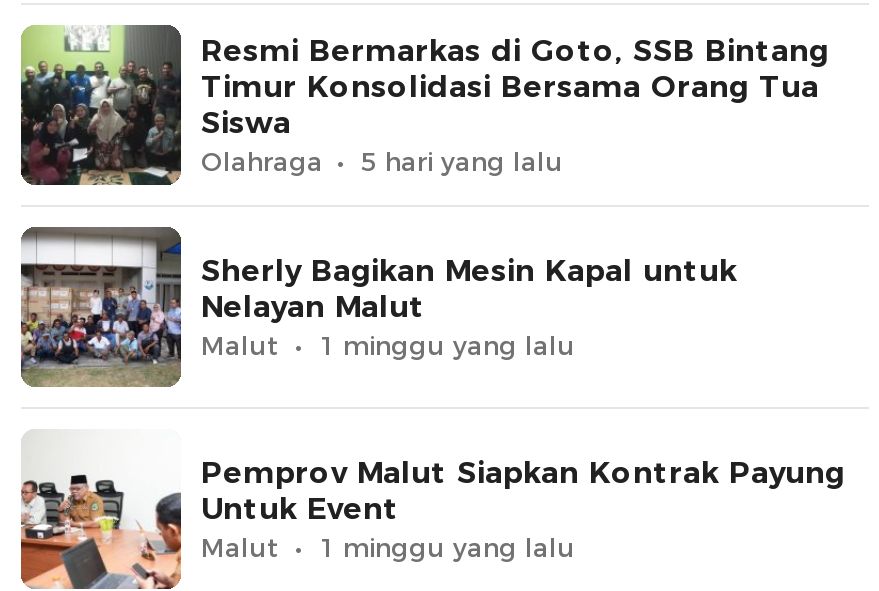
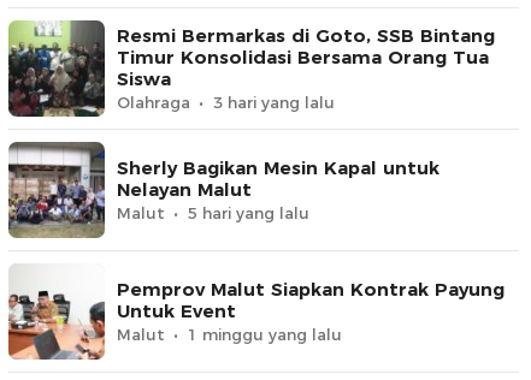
moved [361,144,563,176] -> [188,203,309,222]: 5 hari yang lalu
none -> [213,92,335,111] 3 hari yang lalu
[319,328,575,360] 1 minggu yang lalu -> none

